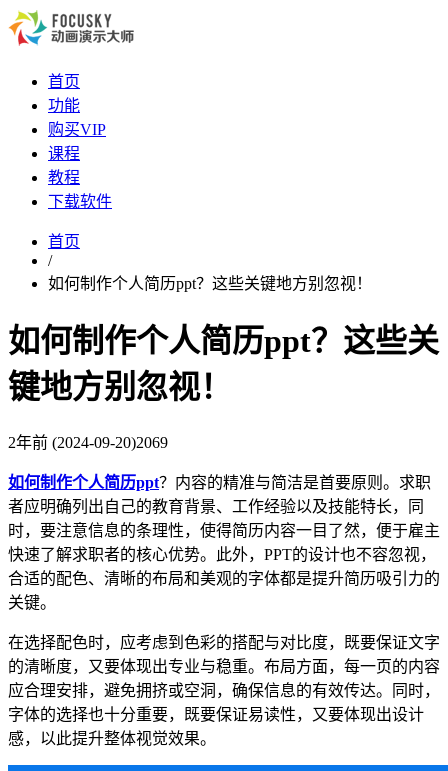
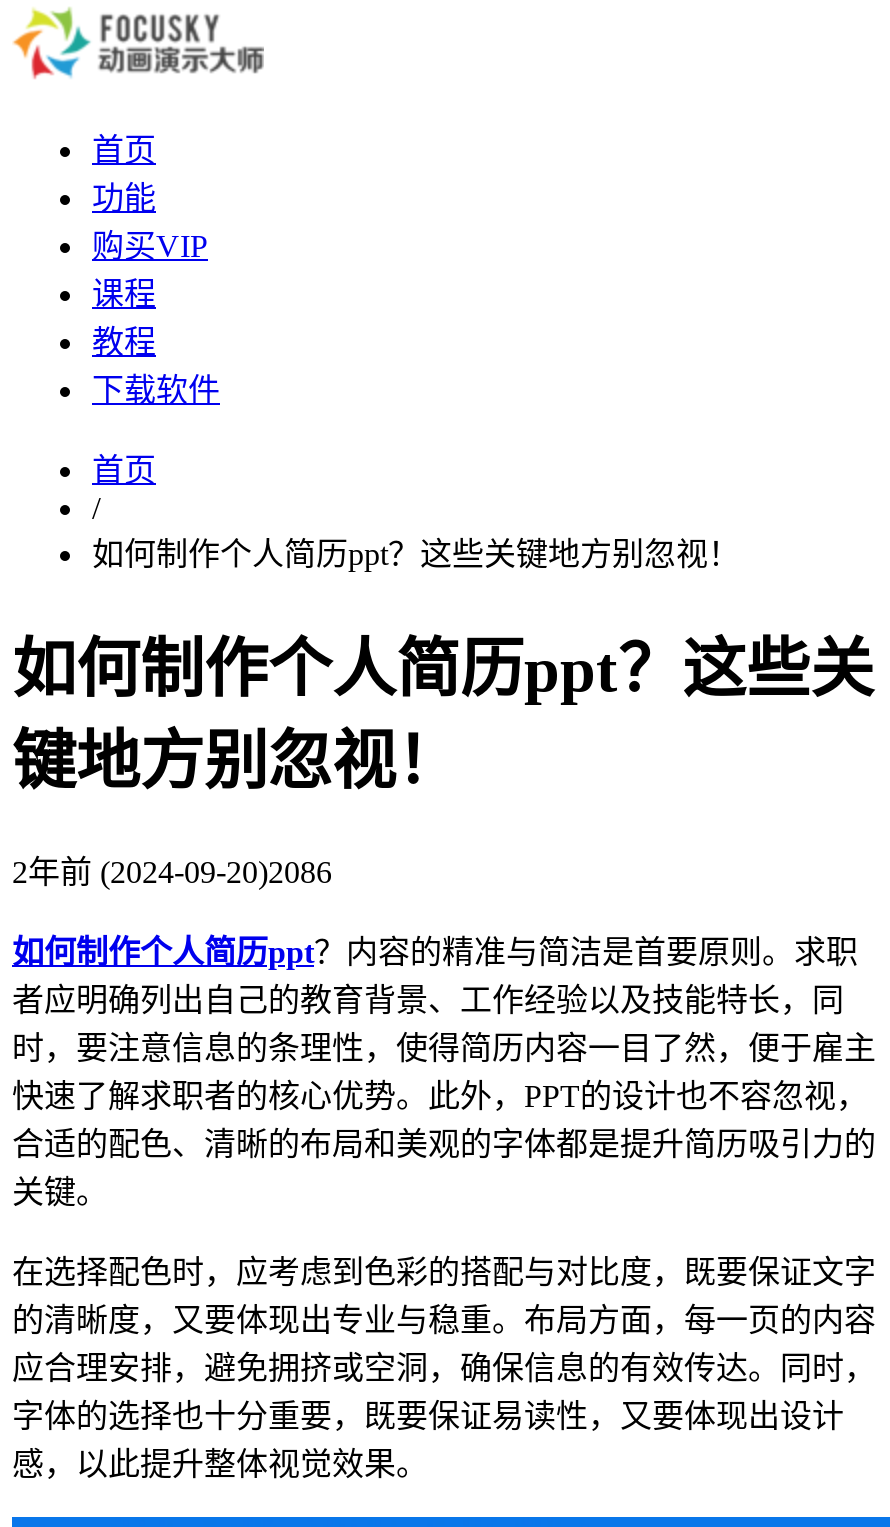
[8,434,168,451] 2年前(2024-09-20)2069 -> [12,855,332,889] 2年前(2024-09-20)2086

